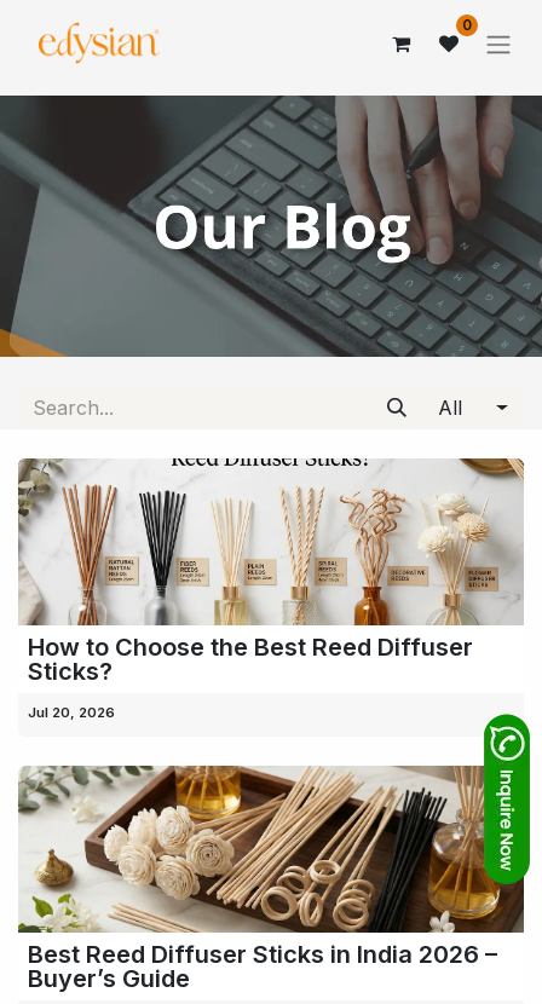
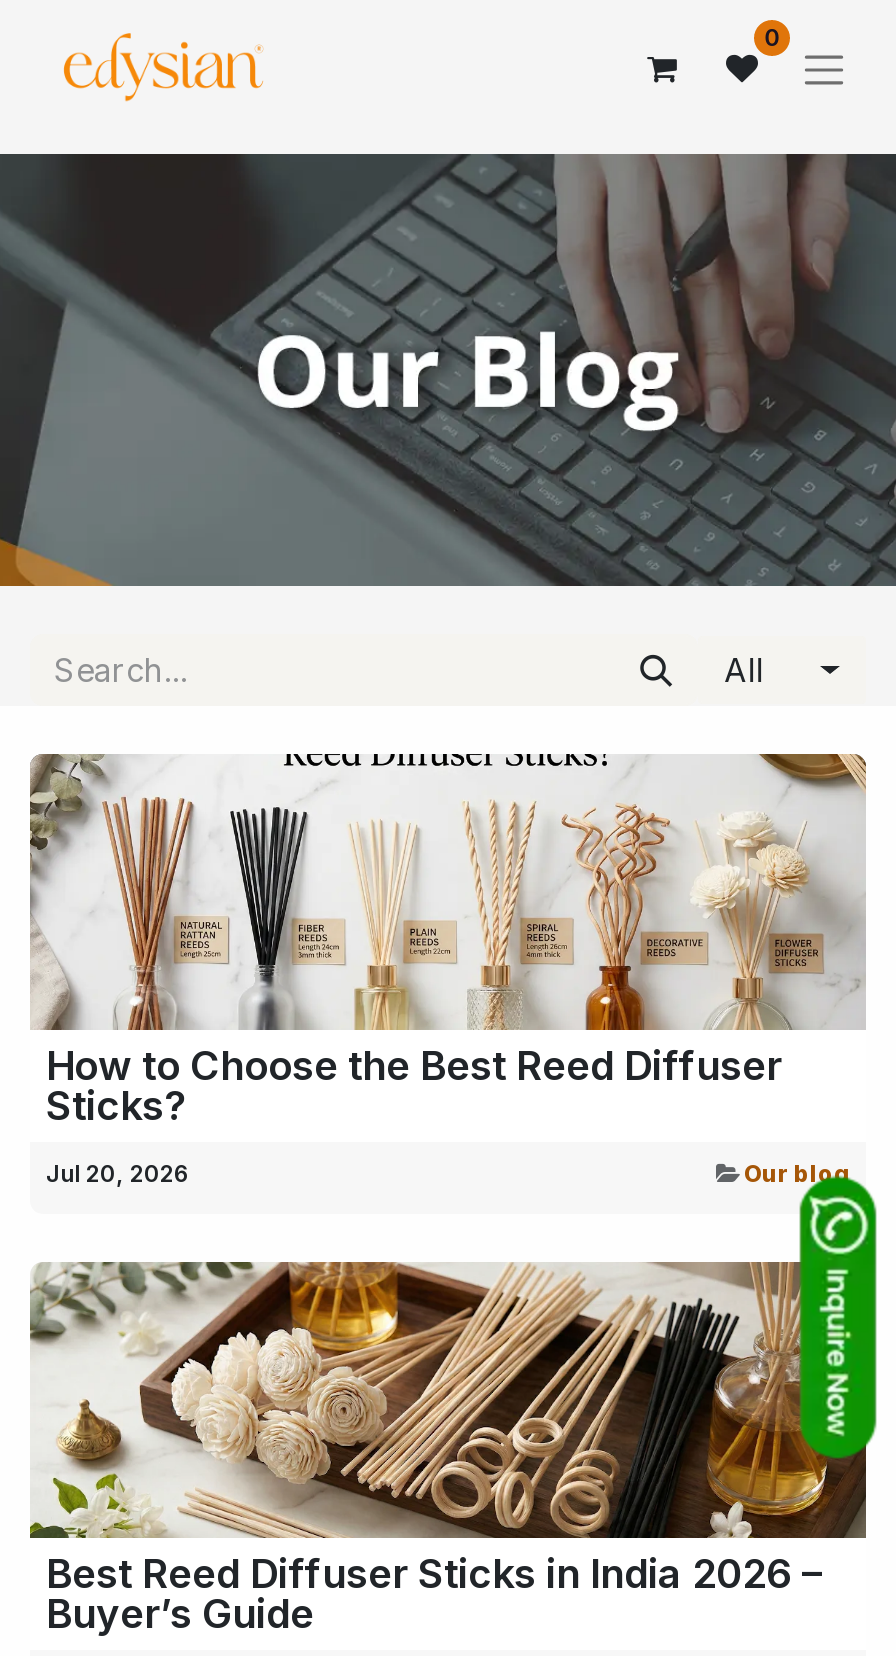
none -> [744,1160,850,1188] Our blog

